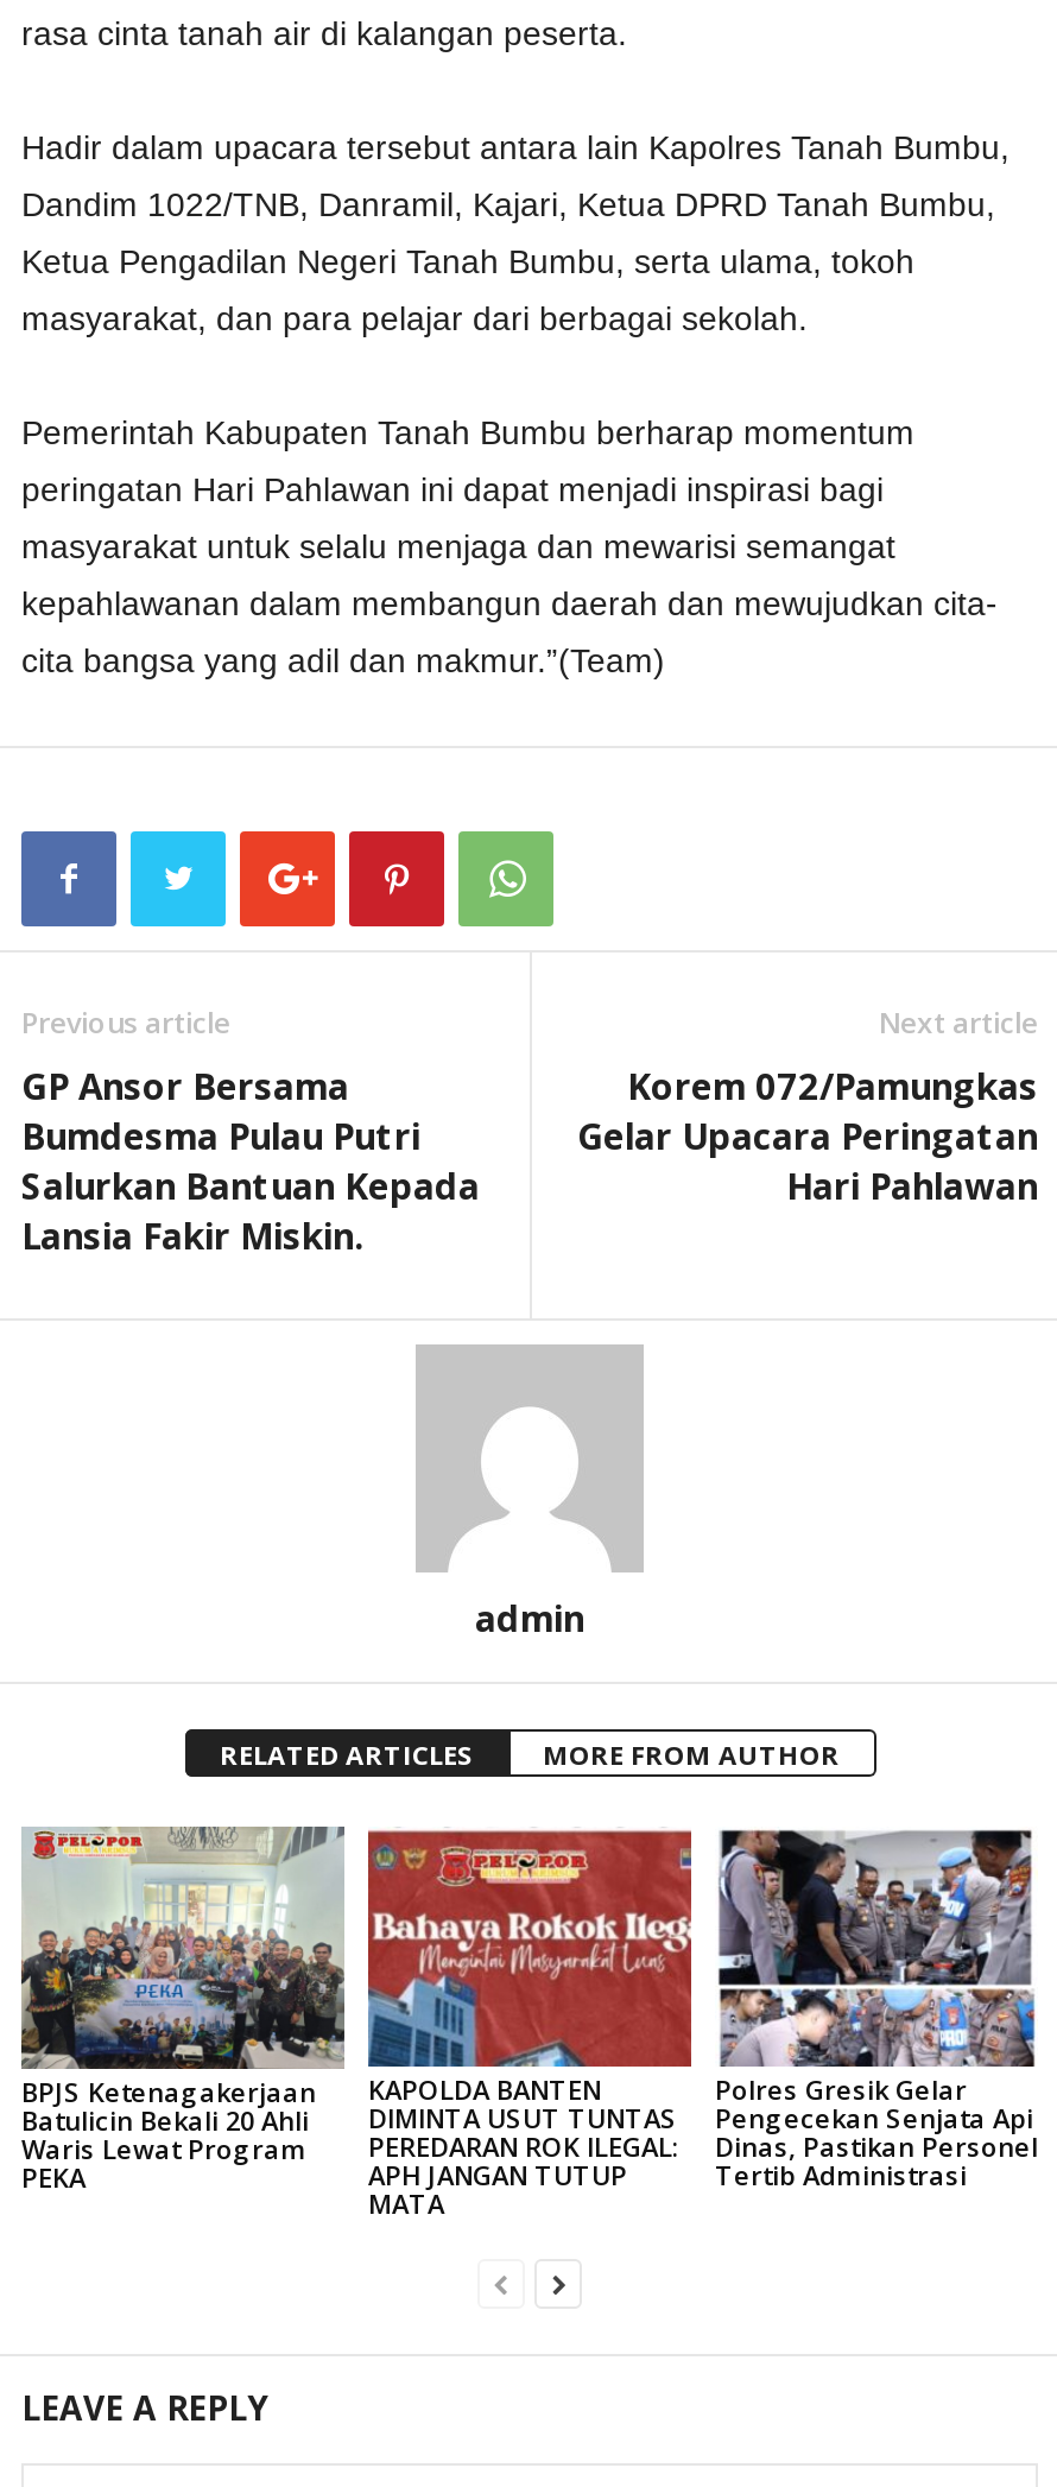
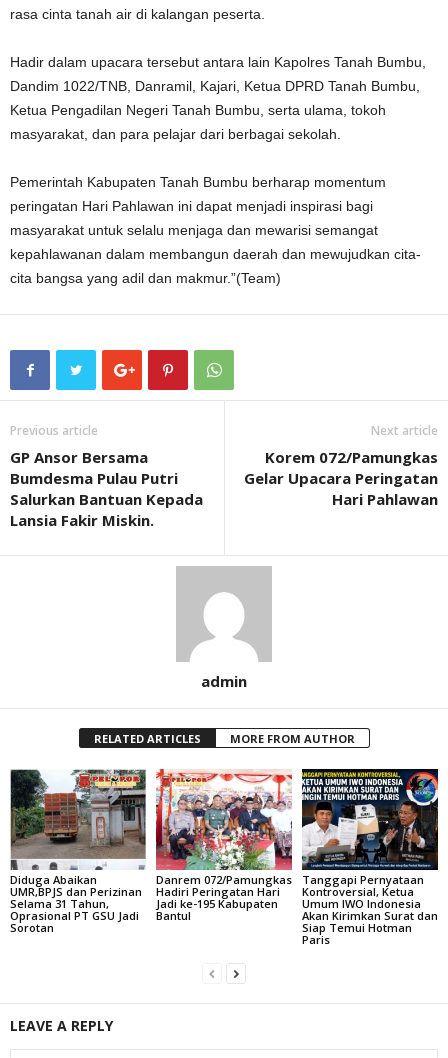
[19,1827,342,2194] [image] | BPJS Ketenagakerjaan | Batulicin Bekali 20 Ahli | Waris Lewat Program | PEKA -> [10,769,146,935] [image] | Diduga Abaikan | UMR,BPJS dan Perizinan | Selama 31 Tahun, | Oprasional PT GSU Jadi | Sorotan
[366,1829,694,2222] [image] | KAPOLDA BANTEN | DIMINTA USUT TUNTAS | PEREDARAN ROK ILEGAL: | APH JANGAN TUTUP | MATA -> [155,768,293,923] [image] | Danrem 072/Pamungkas | Hadiri Peringatan Hari | Jadi ke-195 Kabupaten | Bantul
[715,1827,1038,2193] [image] | Polres Gresik Gelar | Pengecekan Senjata Api | Dinas, Pastikan Personel | Tertib Administrasi -> [301,768,439,947] [image] | Tanggapi Pernyataan | Kontroversial, Ketua | Umum IWO Indonesia | Akan Kirimkan Surat dan | Siap Temui Hotman | Paris

